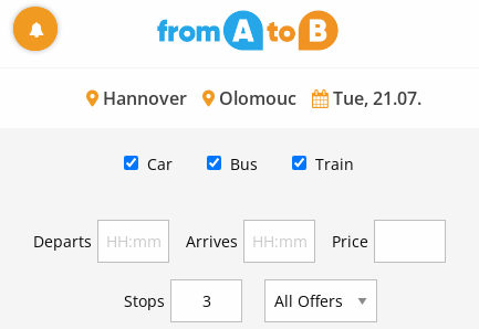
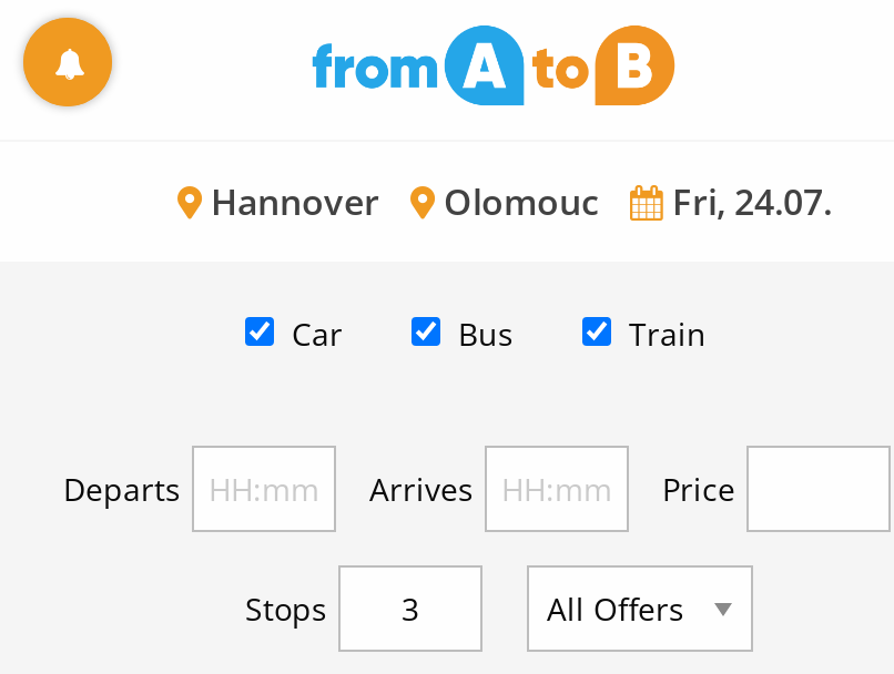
[98,86,421,110] Hannover Olomouc Tue, 21.07. -> [202,176,832,225] Hannover Olomouc Fri, 24.07.

